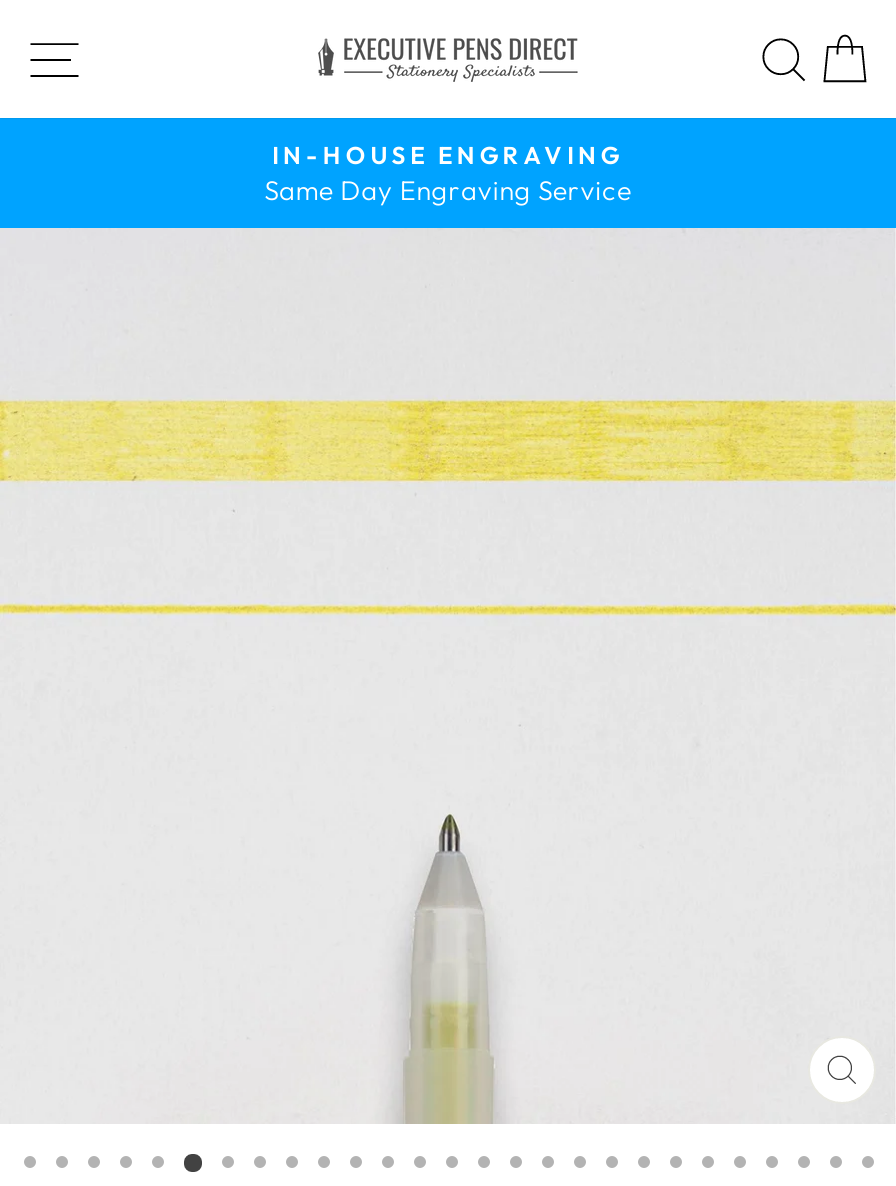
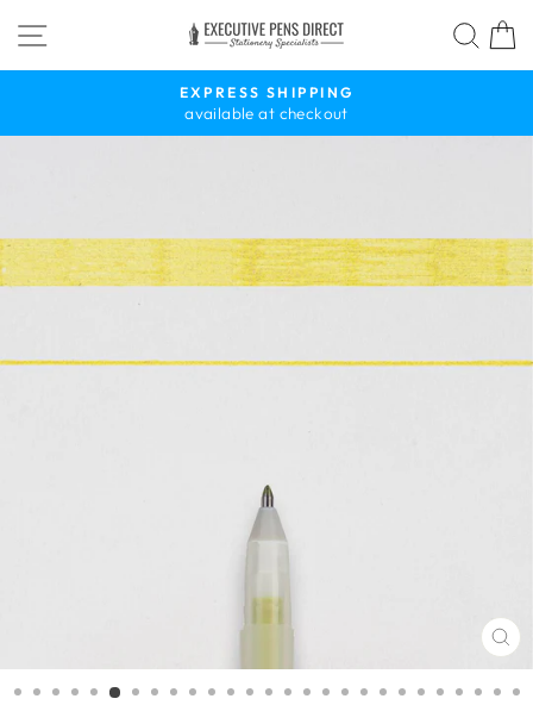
[264,140,632,208] IN-HOUSE ENGRAVING | Same Day Engraving Service -> [179,83,354,124] EXPRESS SHIPPING | available at checkout

